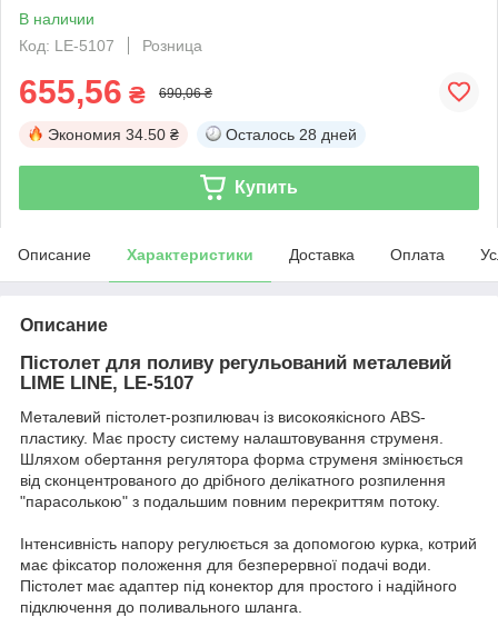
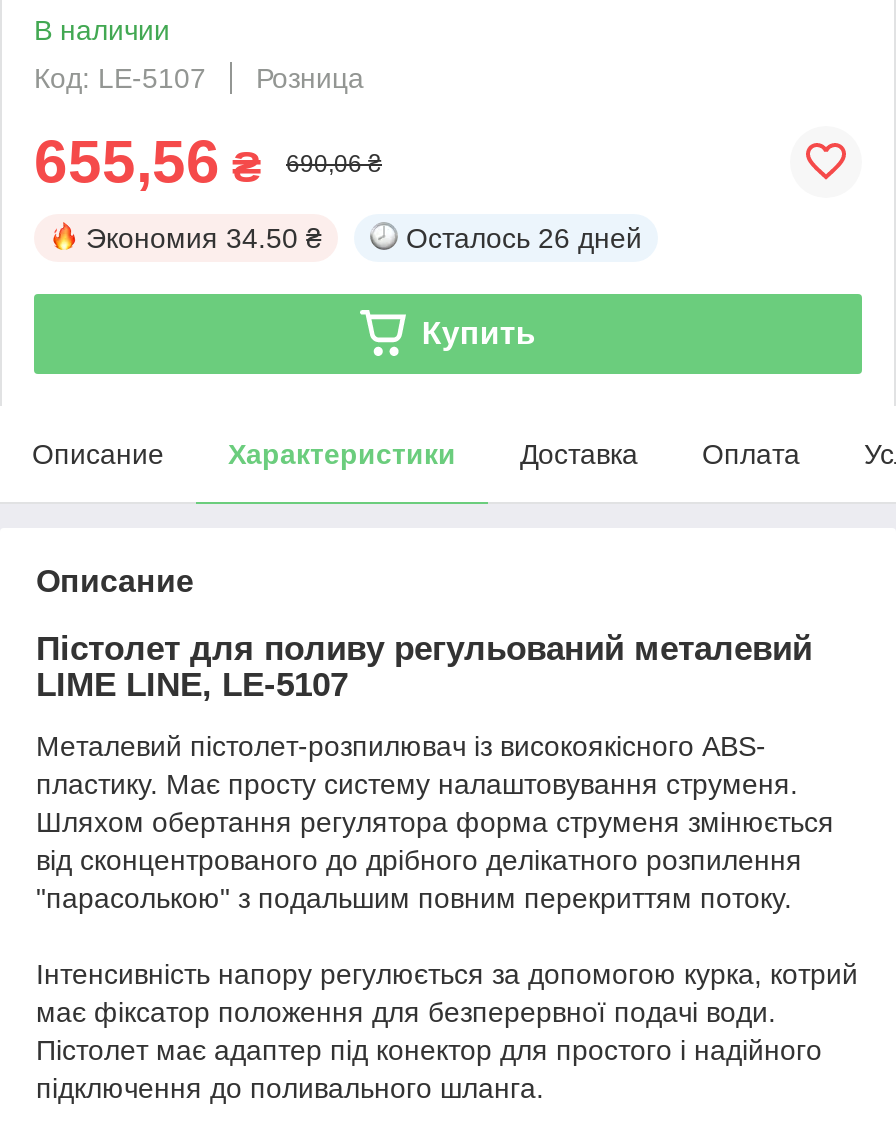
[226,125,357,143] Осталось 28 дней -> [406,222,642,254] Осталось 26 дней

